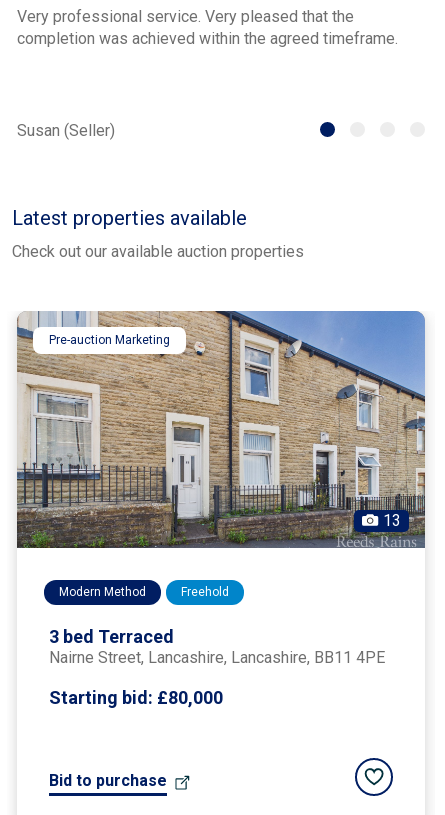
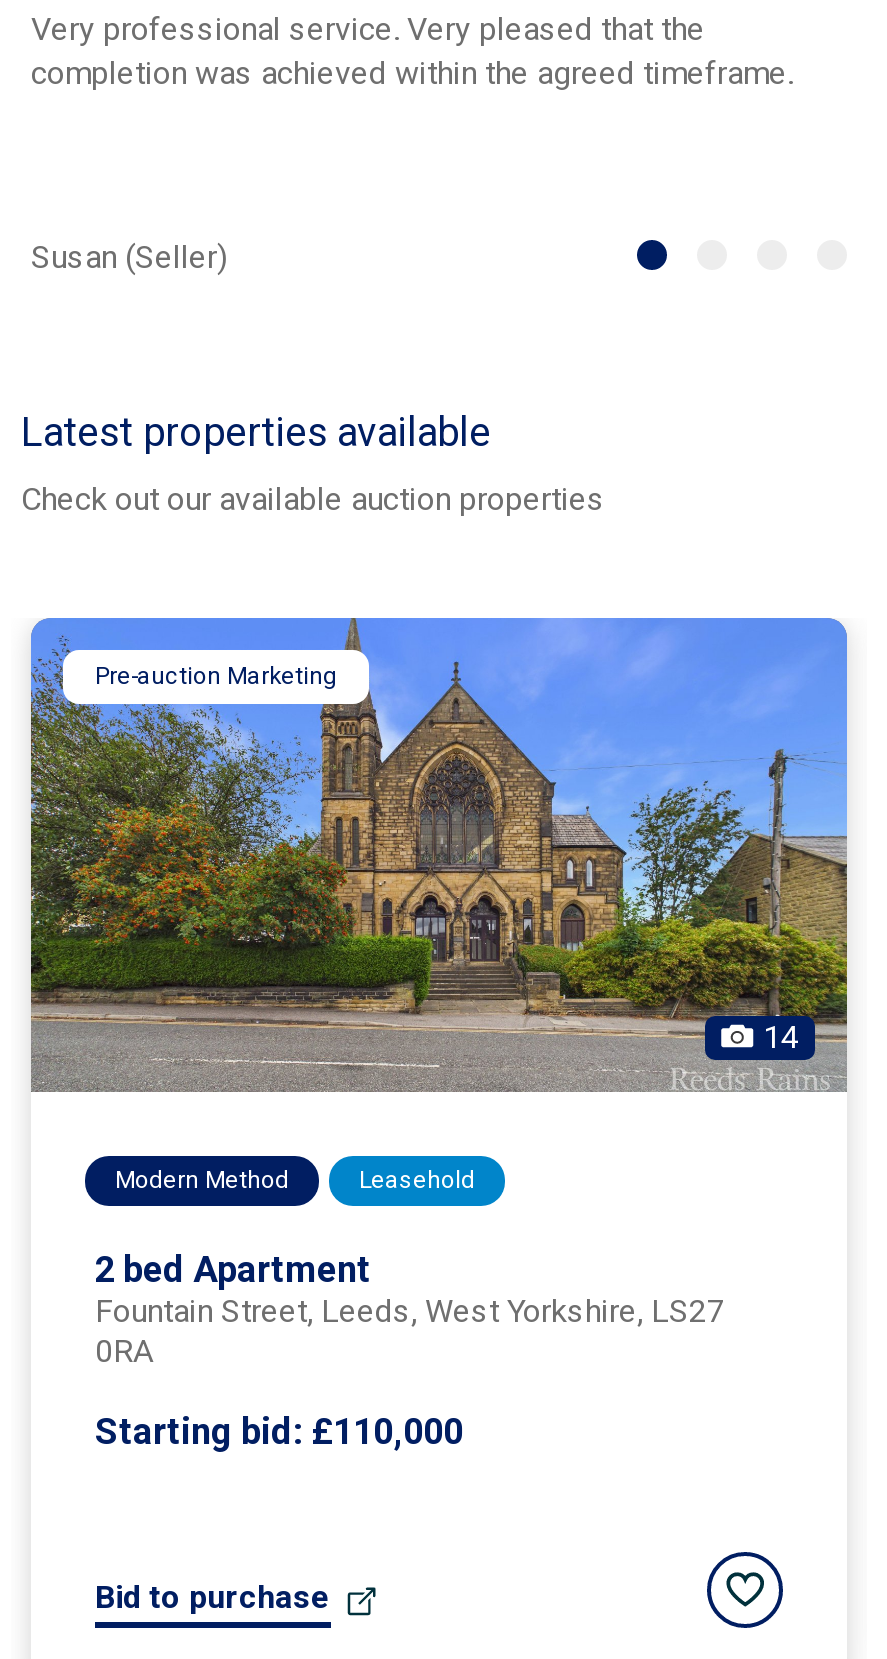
[16,310,426,549] [image] | 13 -> [29,616,849,1092] [image] | 14
[181,585,229,599] Freehold -> [359,1166,475,1194] Leasehold
[49,626,385,667] 3 bed Terraced | Nairne Street, lancashire, Lancashire, BB11 4PE -> [95,1248,725,1370] 2 bed Apartment | Fountain Street, leeds, West Yorkshire, LS27 | 0RA
[49,687,223,708] Starting bid: £80,000 -> [95,1410,463,1452] Starting bid: £110,000

